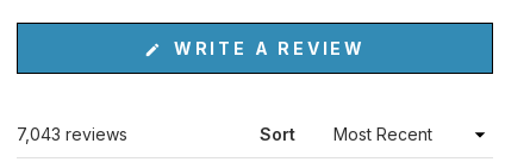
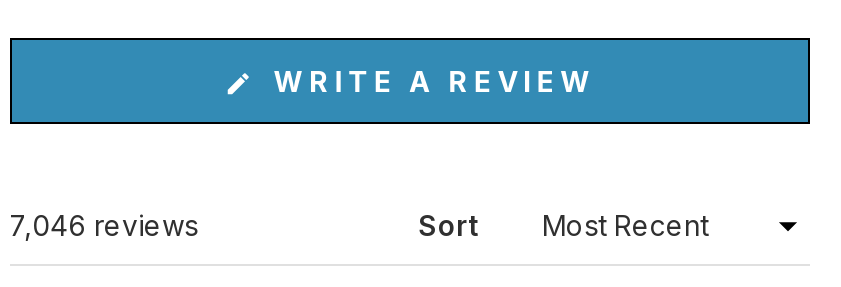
[17,124,127,145] 7,043 reviews -> [10,209,198,243] 7,046 reviews

